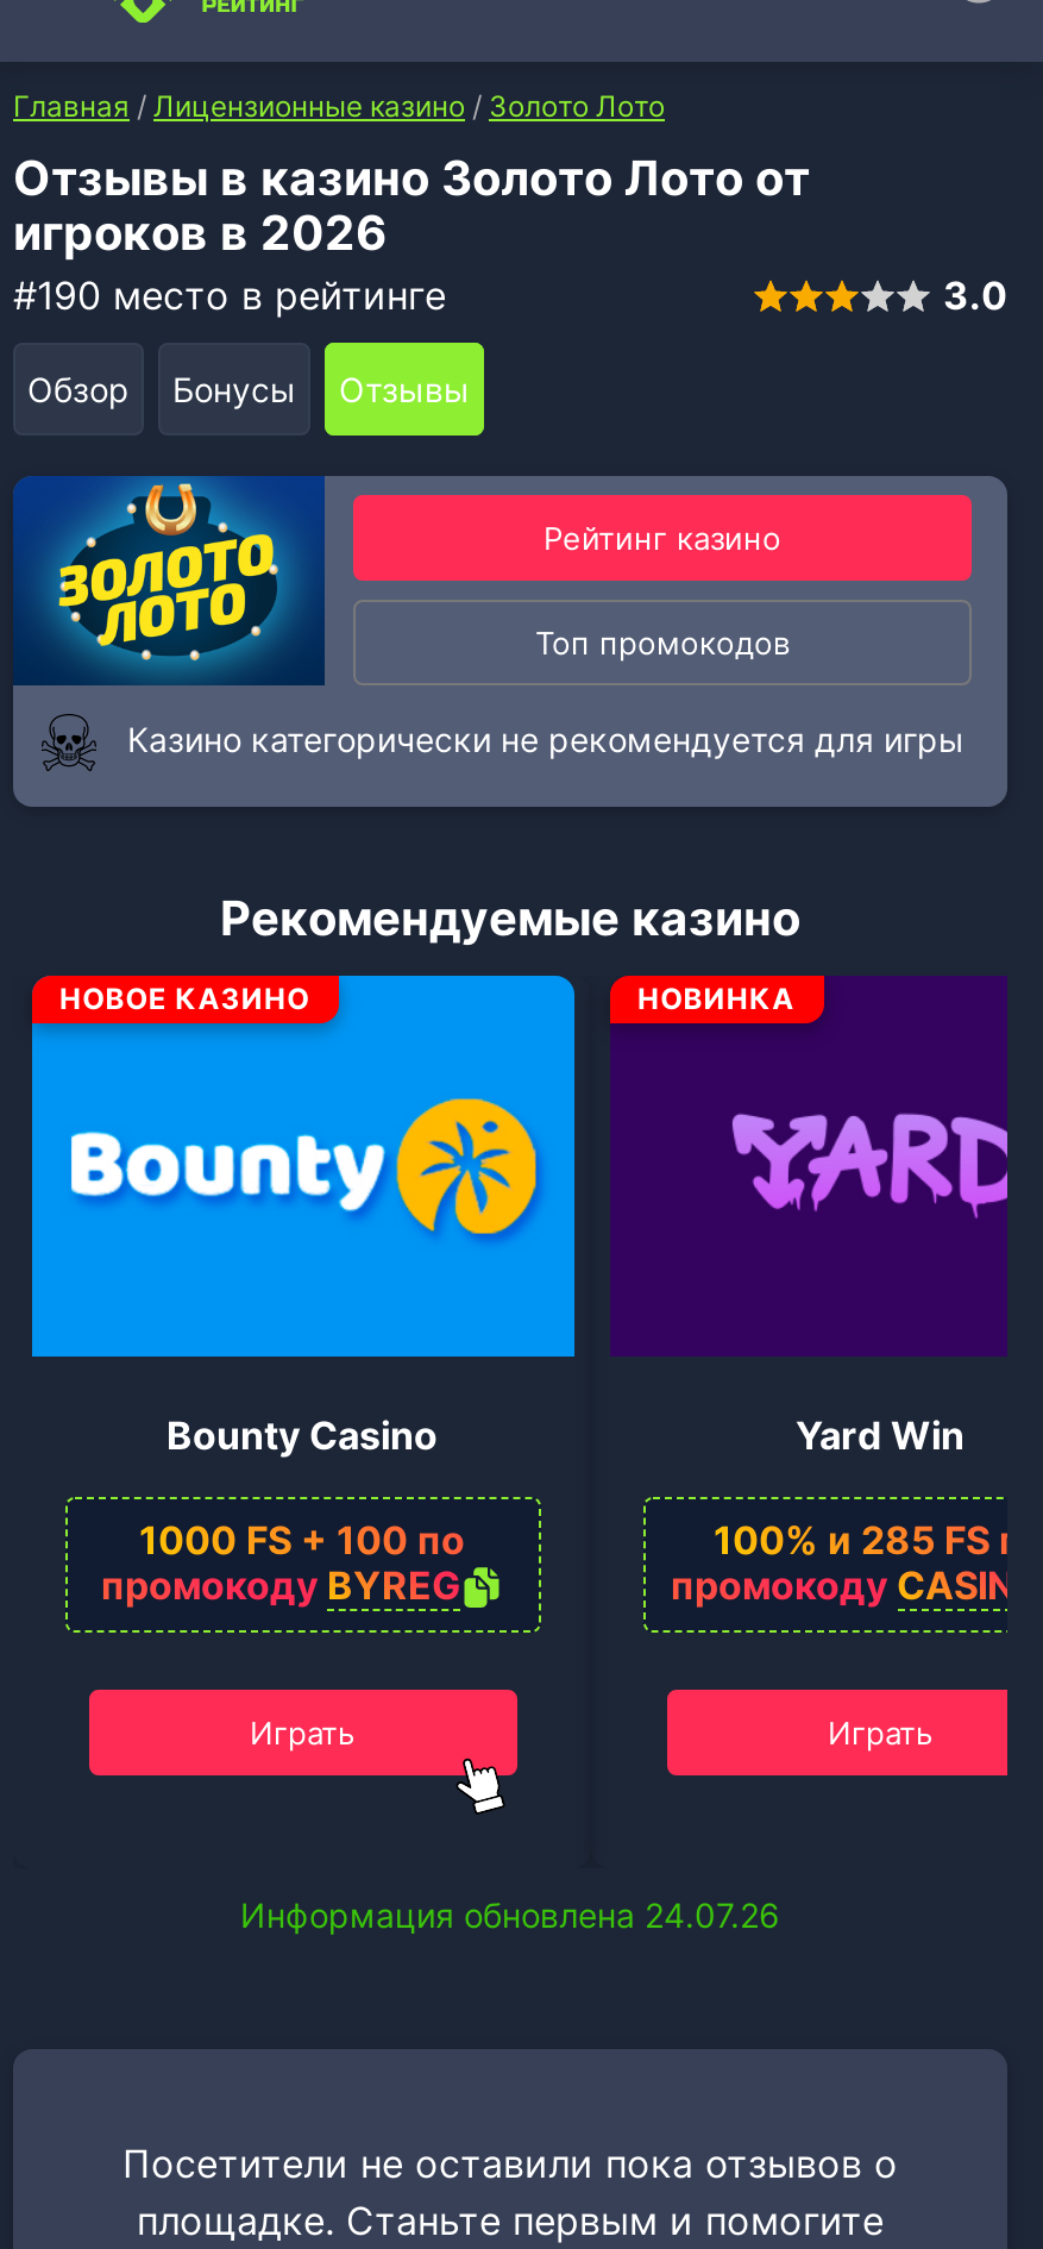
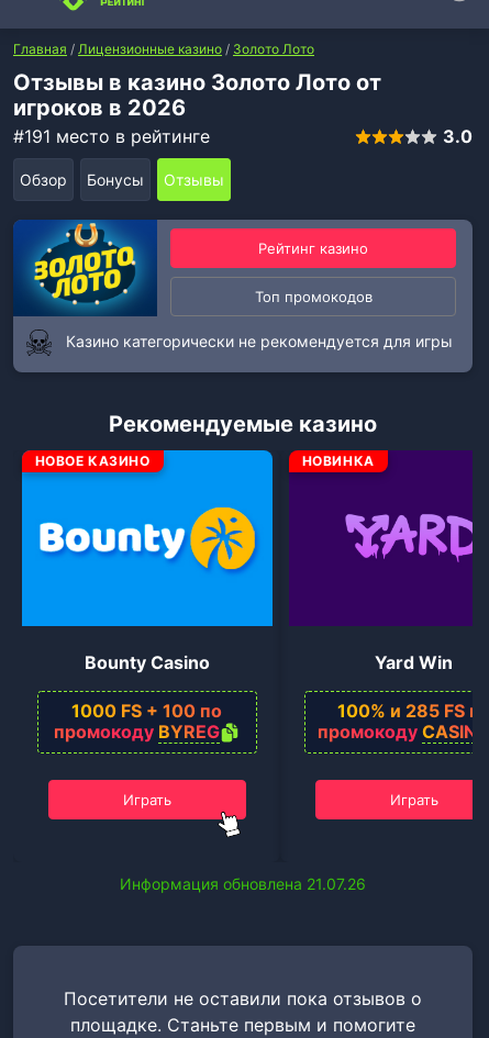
[13,272,446,320] #190 место в рейтинге -> [13,126,210,148] #191 место в рейтинге
[240,1893,780,1934] Информация обновлена 24.07.26 -> [120,874,366,892] Информация обновлена 21.07.26

